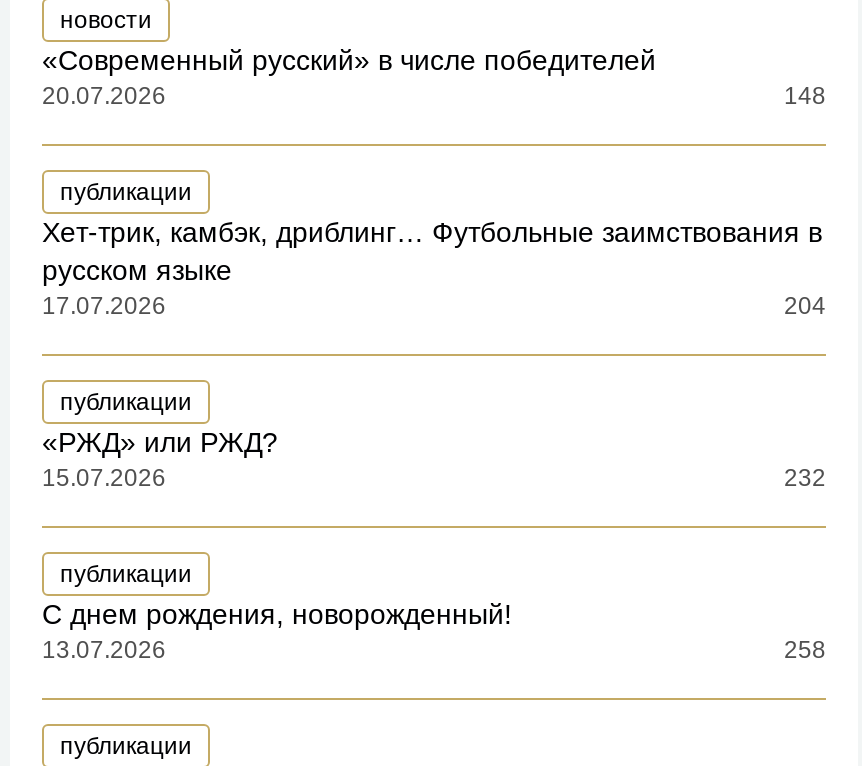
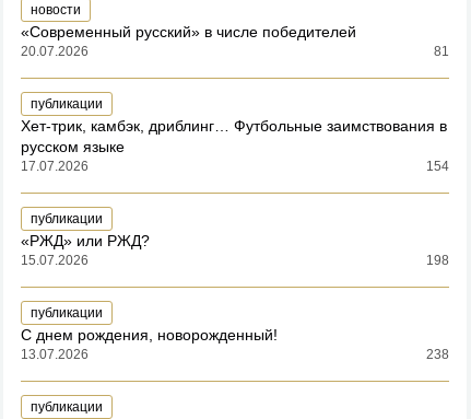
[784,81,826,109] 148 -> [434,44,449,59] 81
[784,291,826,319] 204 -> [426,159,449,174] 154
[784,463,826,491] 232 -> [426,253,449,268] 198
[784,635,826,663] 258 -> [426,347,449,362] 238

